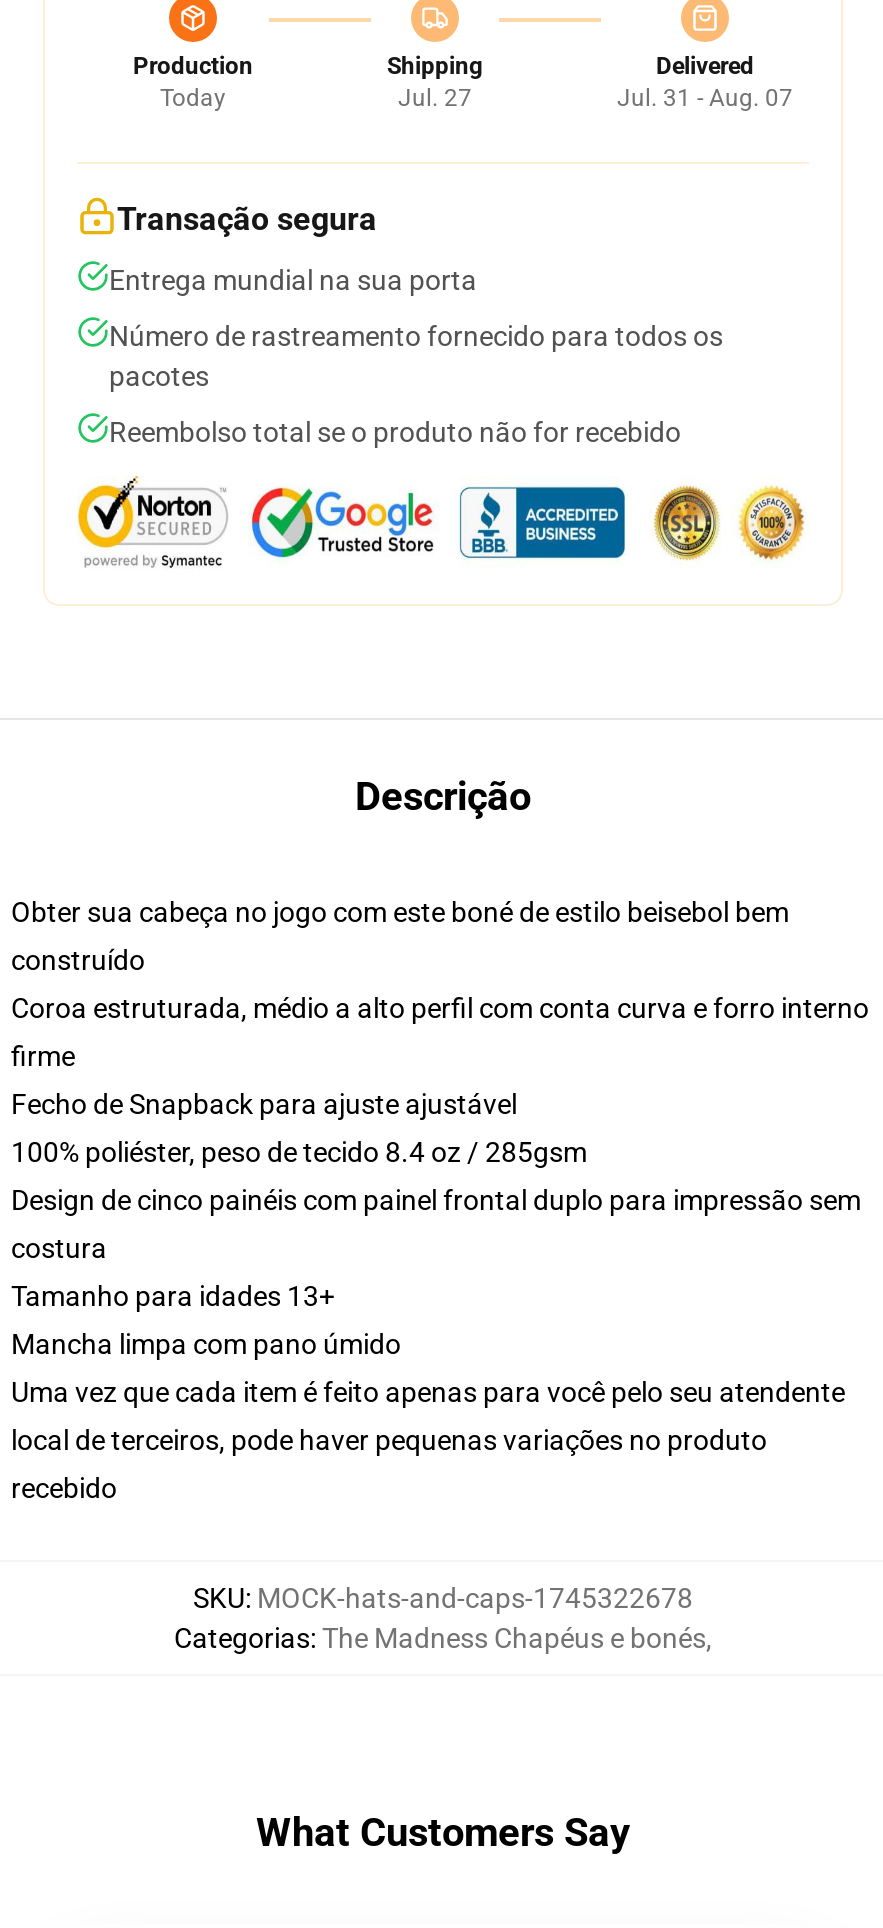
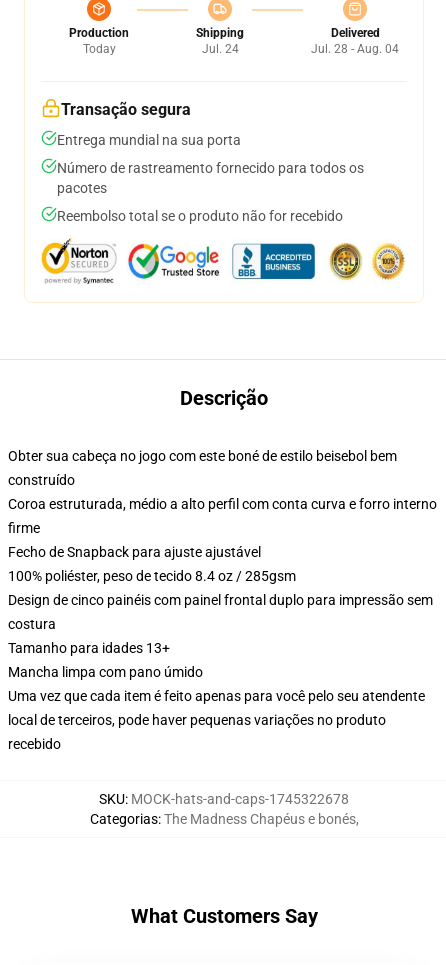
[398,84,472,112] Jul. 27 -> [201,42,238,56] Jul. 24
[617,84,793,112] Jul. 31 - Aug. 07 -> [311,42,399,56] Jul. 28 - Aug. 04

